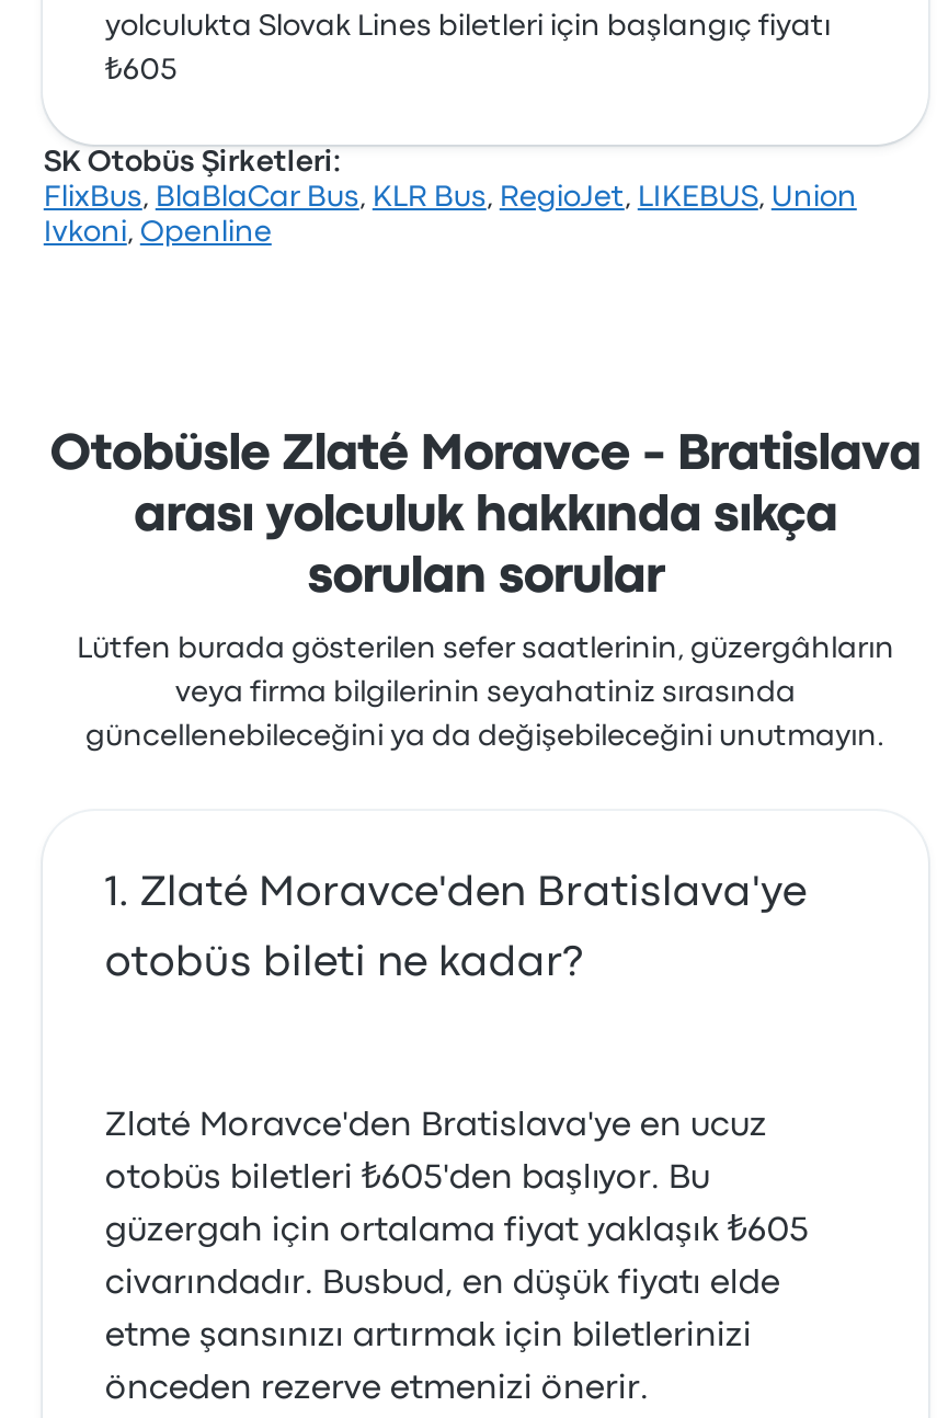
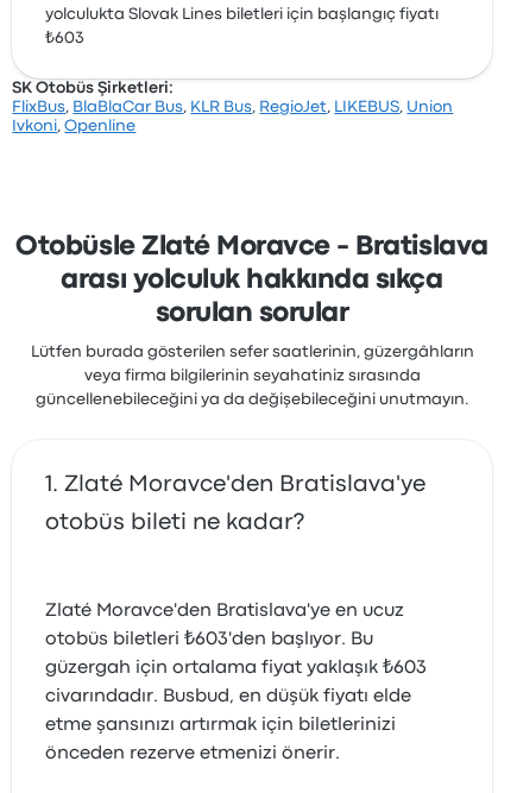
[105,56,177,83] ₺605 -> [46,31,84,45] ₺603
[105,1163,710,1194] otobüs biletleri ₺605'den başlıyor. Bu -> [46,631,374,648] otobüs biletleri ₺603'den başlıyor. Bu
[105,1216,809,1246] güzergah için ortalama fiyat yaklaşık ₺605 -> [46,659,427,676] güzergah için ortalama fiyat yaklaşık ₺603

